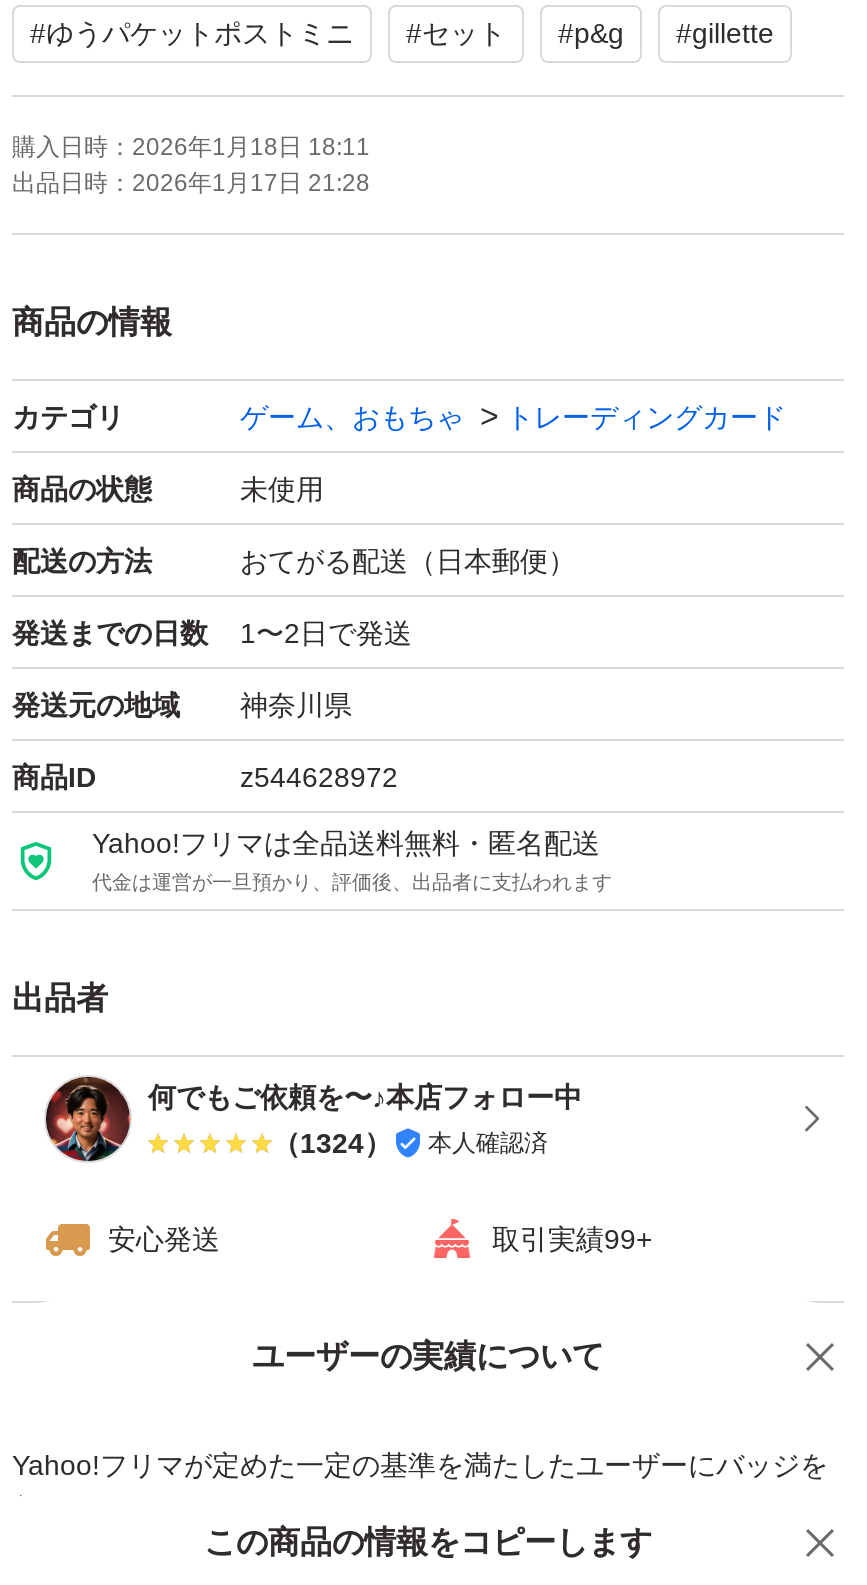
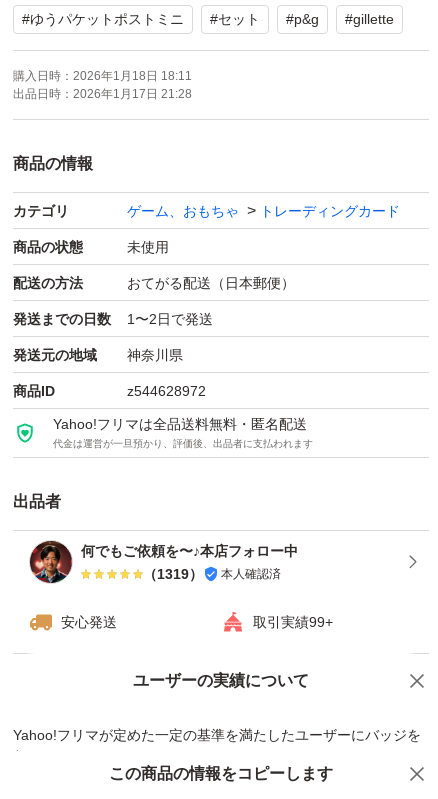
[272,1127,548,1159] （1324） 本人確認済 -> [143,566,281,582] （1319） 本人確認済

